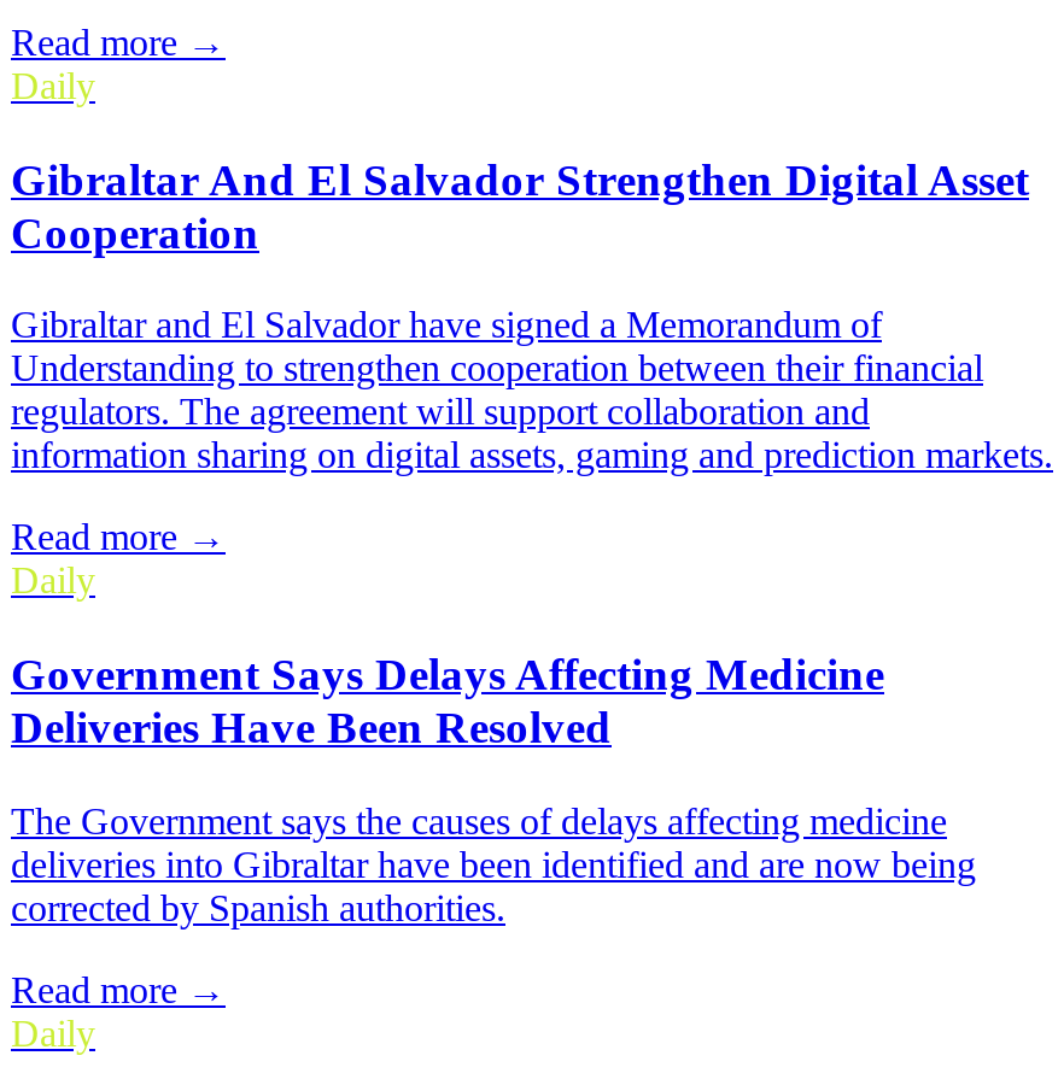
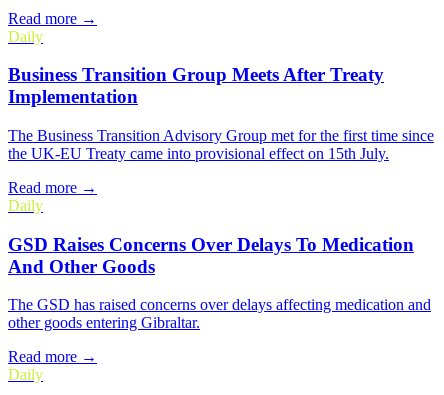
[11,154,1029,257] Gibraltar And El Salvador Strengthen Digital Asset | Cooperation -> [8,64,384,107] Business Transition Group Meets After Treaty | Implementation
[11,305,1053,476] Gibraltar and El Salvador have signed a Memorandum of | Understanding to strengthen cooperation between their financial | regulators. The agreement will support collaboration and | information sharing on digital assets, gaming and prediction markets. -> [8,127,434,162] The Business Transition Advisory Group met for the first time since | the UK-EU Treaty came into provisional effect on 15th July.
[11,649,884,753] Government Says Delays Affecting Medicine | Deliveries Have Been Resolved -> [8,234,414,277] GSD Raises Concerns Over Delays To Medication | And Other Goods
[11,800,976,928] The Government says the causes of delays affecting medicine | deliveries into Gibraltar have been identified and are now being | corrected by Spanish authorities. -> [8,296,431,331] The GSD has raised concerns over delays affecting medication and | other goods entering Gibraltar.

